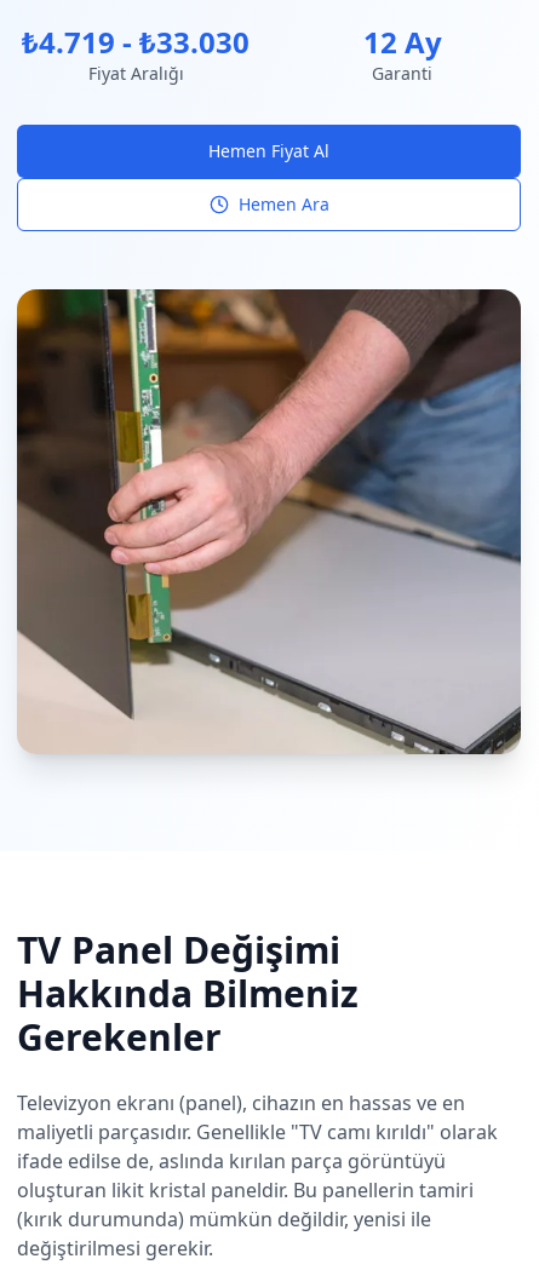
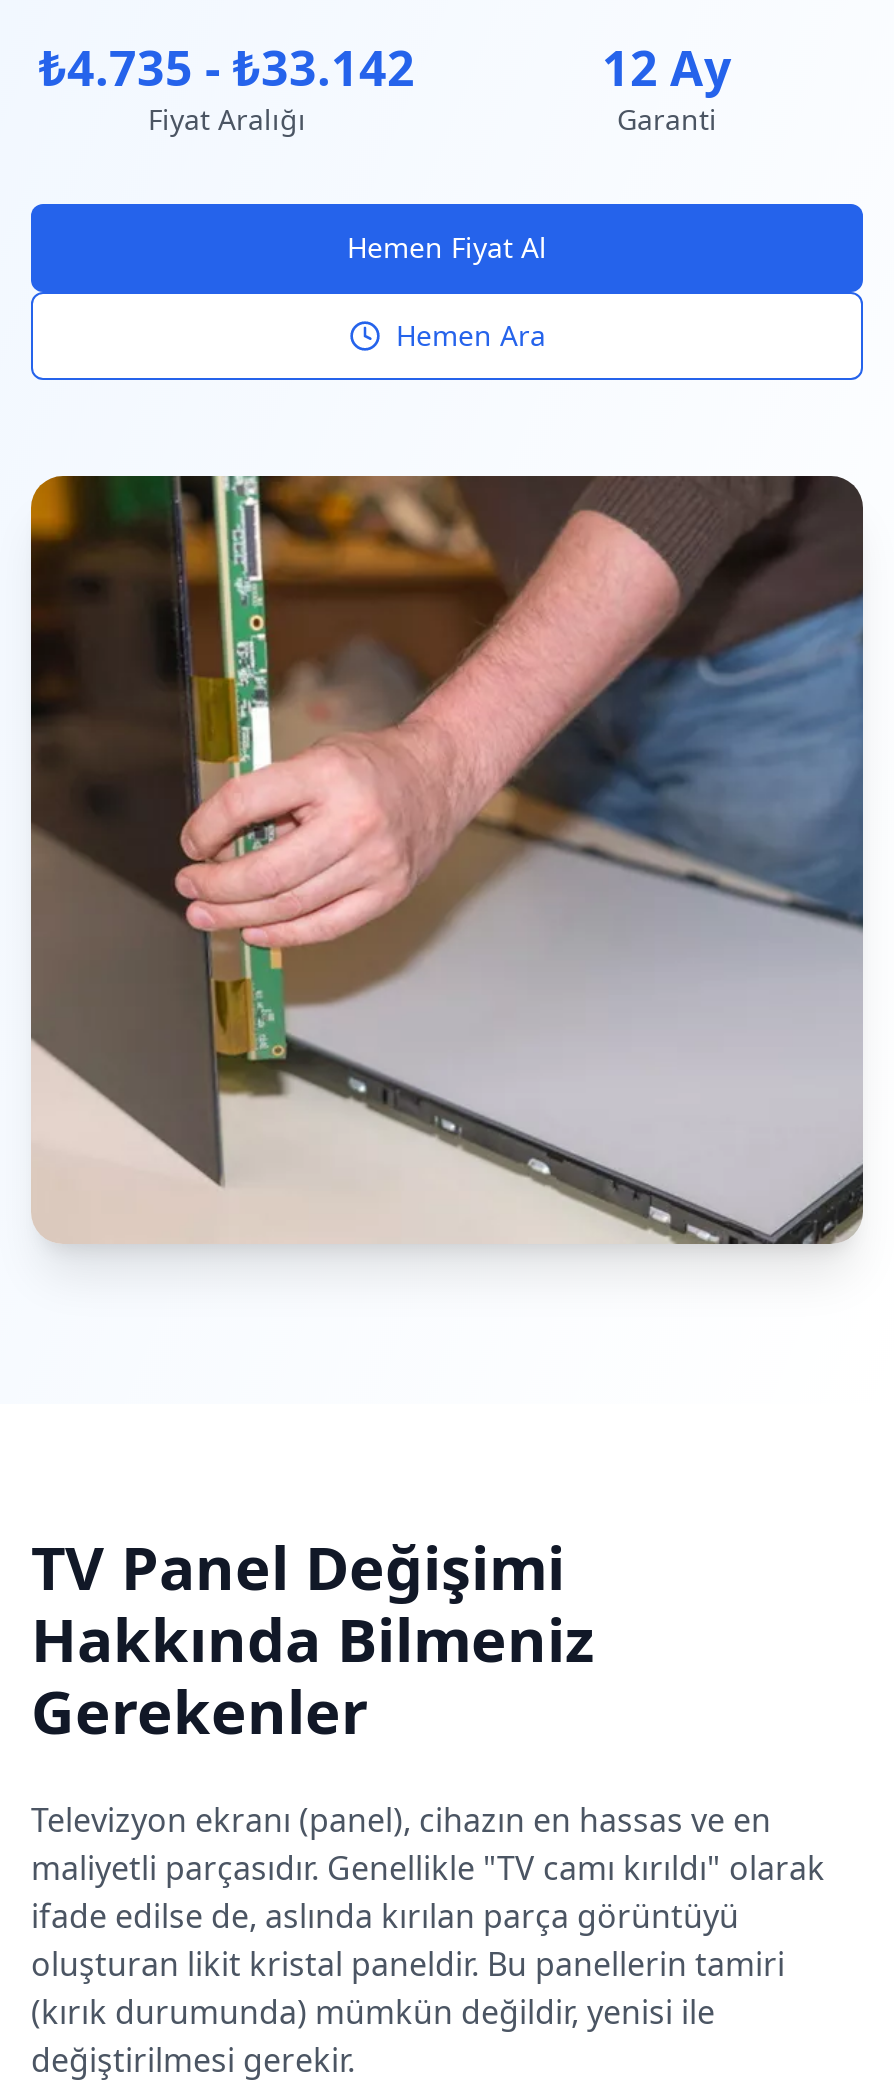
[22,22,250,62] ₺4.719 - ₺33.030 -> [39,34,415,100] ₺4.735 - ₺33.142

